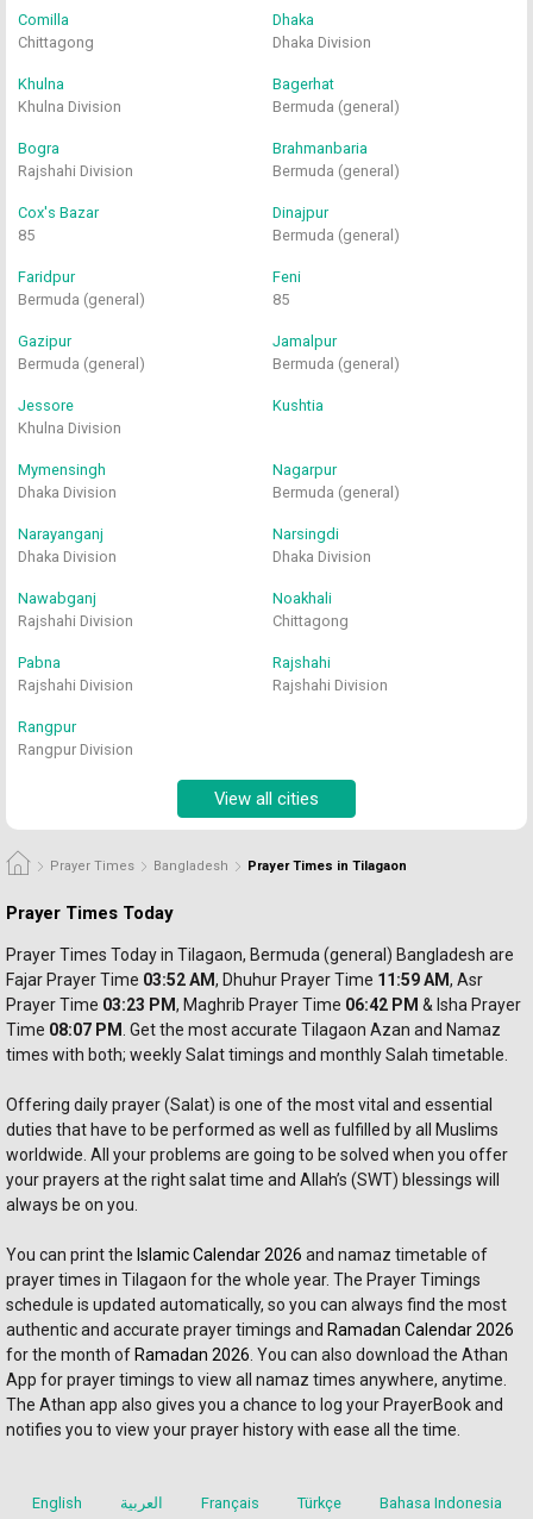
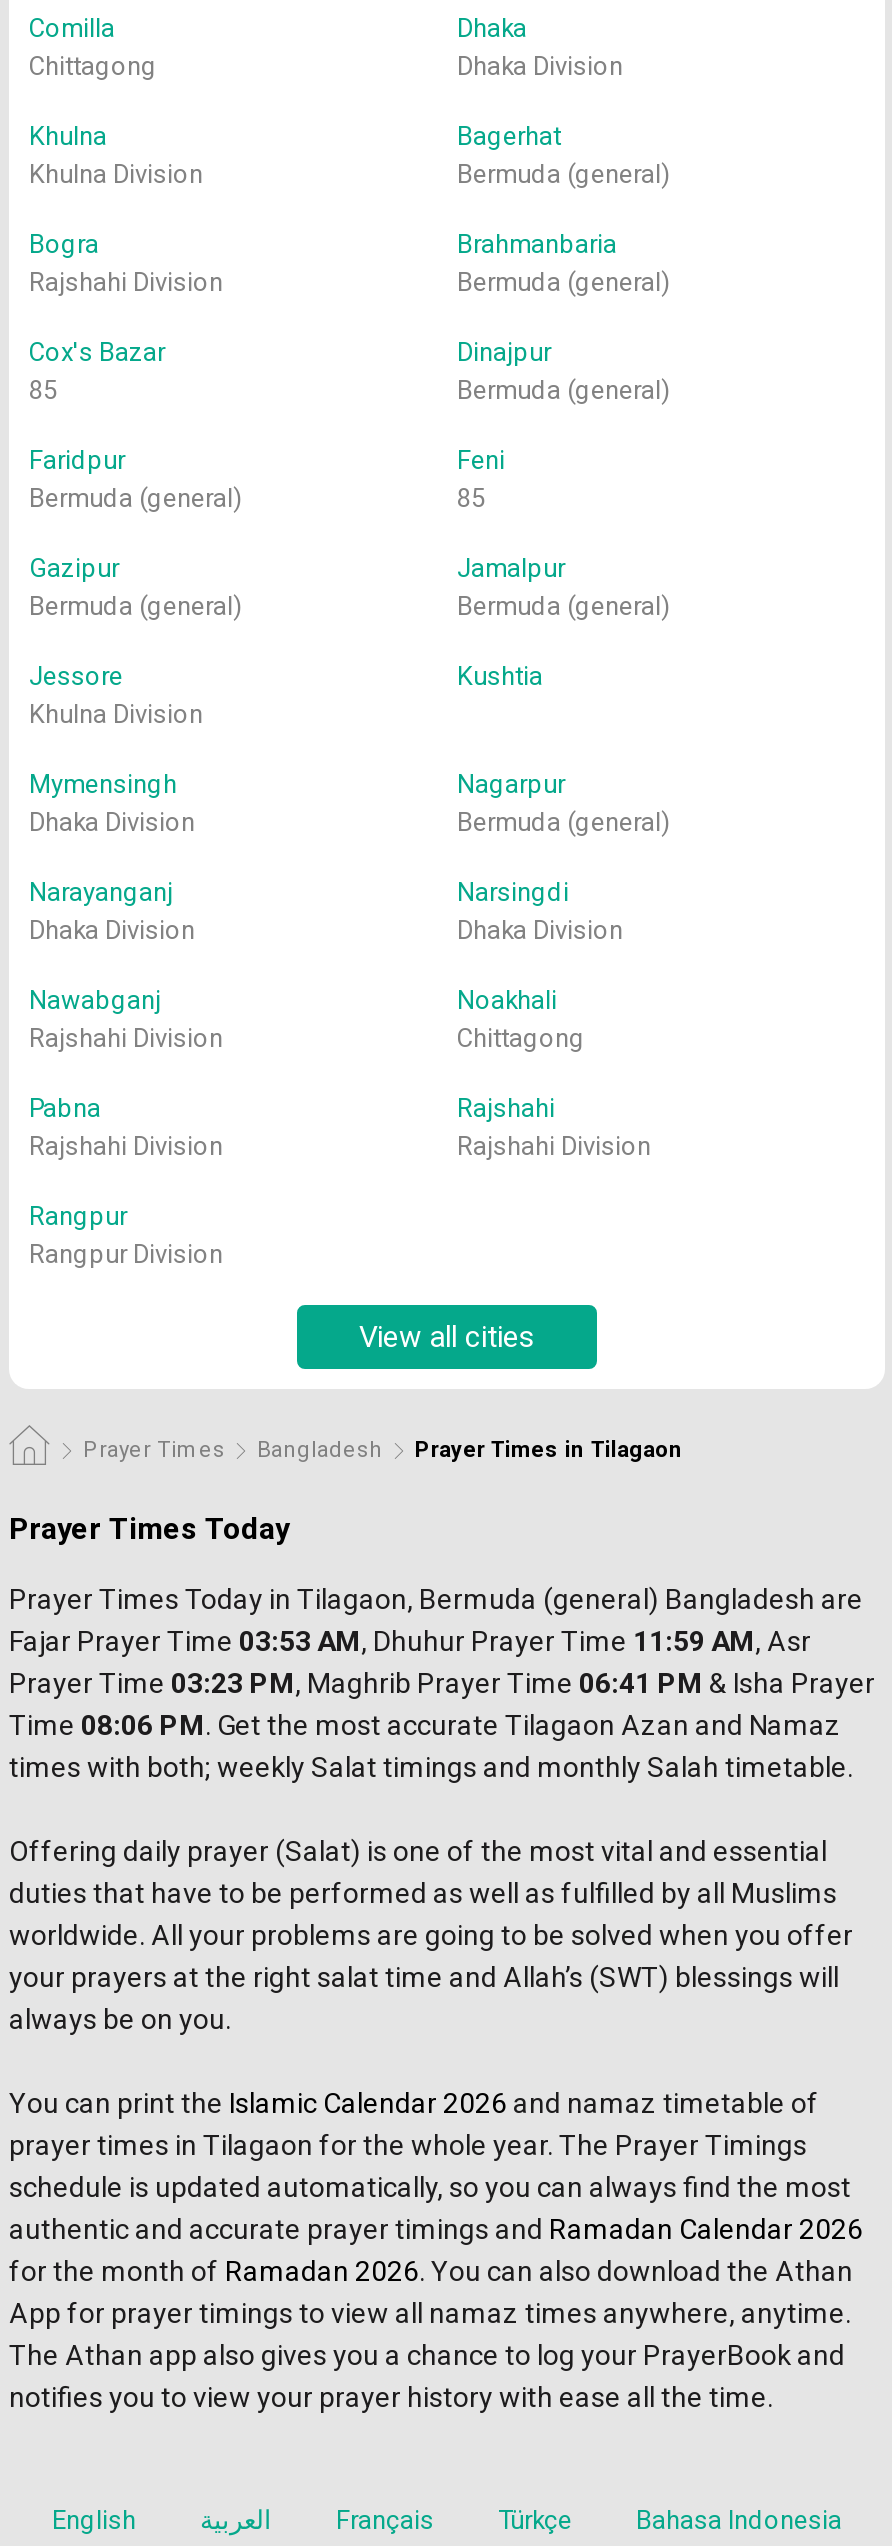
[6,970,450,989] Fajar Prayer Time 03:52 AM, Dhuhur Prayer Time 11:59 AM -> [9,1625,755,1657] Fajar Prayer Time 03:53 AM, Dhuhur Prayer Time 11:59 AM
[6,995,521,1014] Prayer Time 03:23 PM, Maghrib Prayer Time 06:42 PM & Isha Prayer -> [9,1667,875,1699] Prayer Time 03:23 PM, Maghrib Prayer Time 06:41 PM & Isha Prayer
[6,1020,501,1039] Time 08:07 PM. Get the most accurate Tilagaon Azan and Namaz -> [9,1709,841,1741] Time 08:06 PM. Get the most accurate Tilagaon Azan and Namaz

